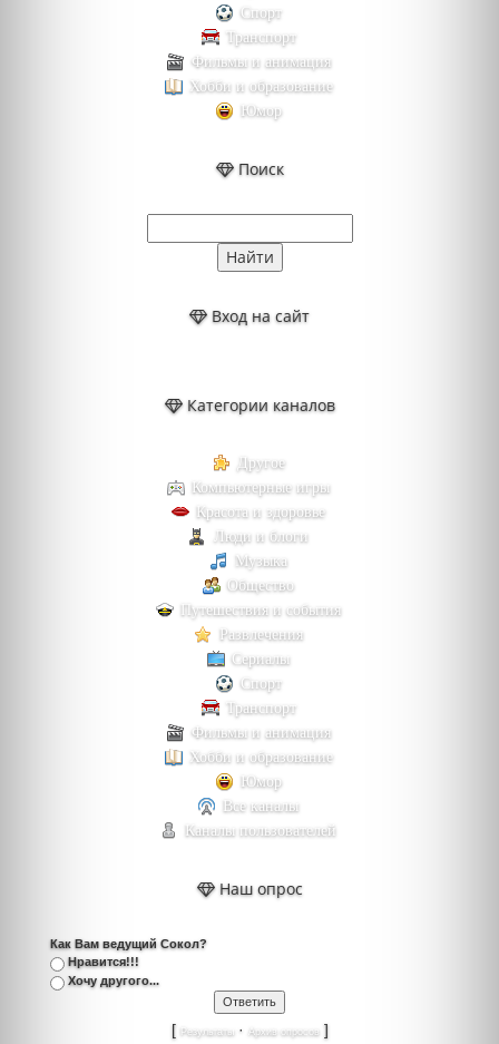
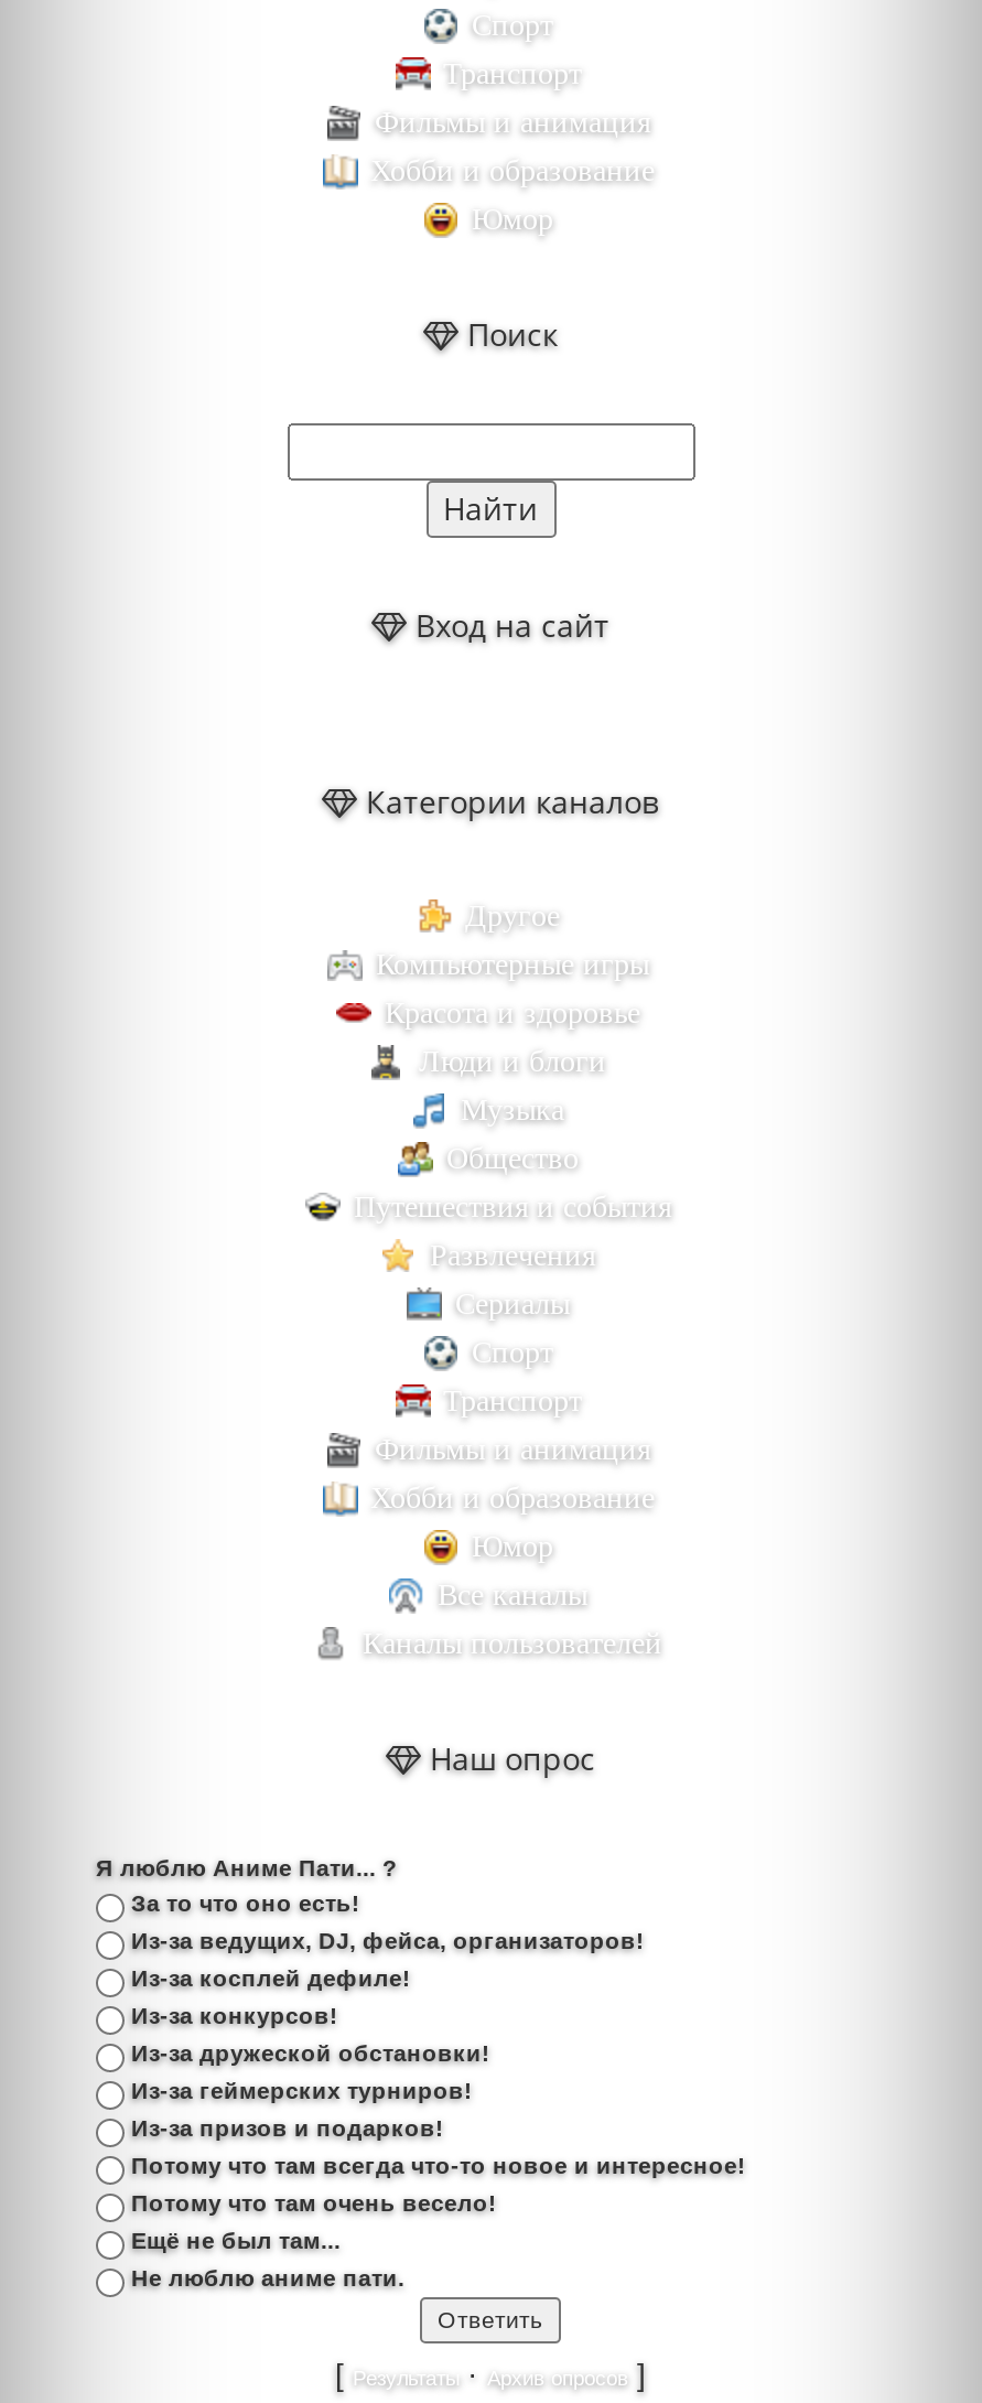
[50,937,207,987] Как Вам ведущий Сокол? | Нравится!!! | Хочу другого... -> [96,1854,746,2291] Я люблю Аниме Пати... ? | За то что оно есть! | Из-за ведущих, DJ, фейса, организаторов! | Из-за косплей дефиле! | Из-за конкурсов! | Из-за дружеской обстановки! | Из-за геймерских турниров! | Из-за призов и подарков! | Потому что там всегда что-то новое и интересное! | Потому что там очень весело! | Ещё не был там... | Не люблю аниме пати.

